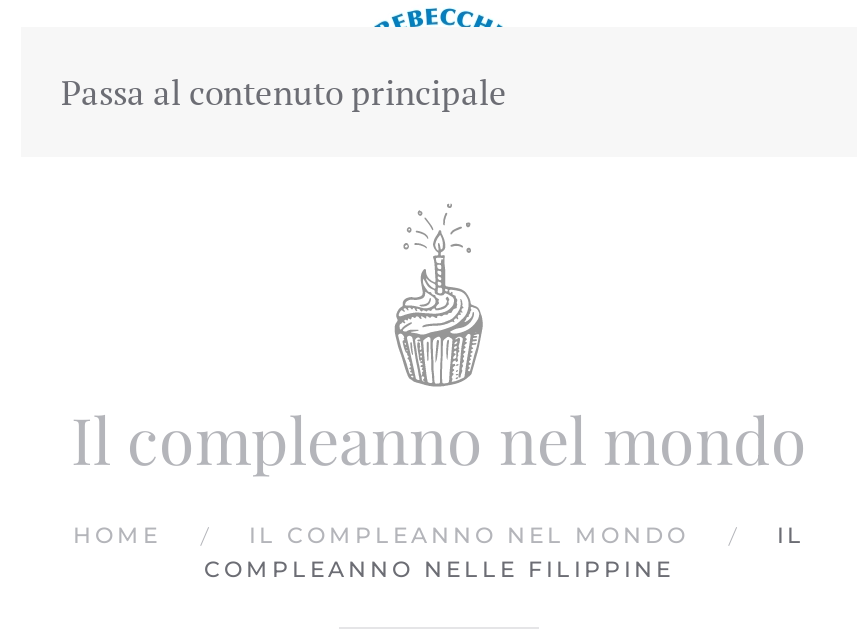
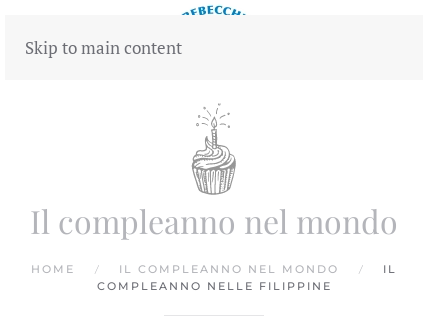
[61,69,507,115] Passa al contenuto principale -> [25,36,182,59] Skip to main content

